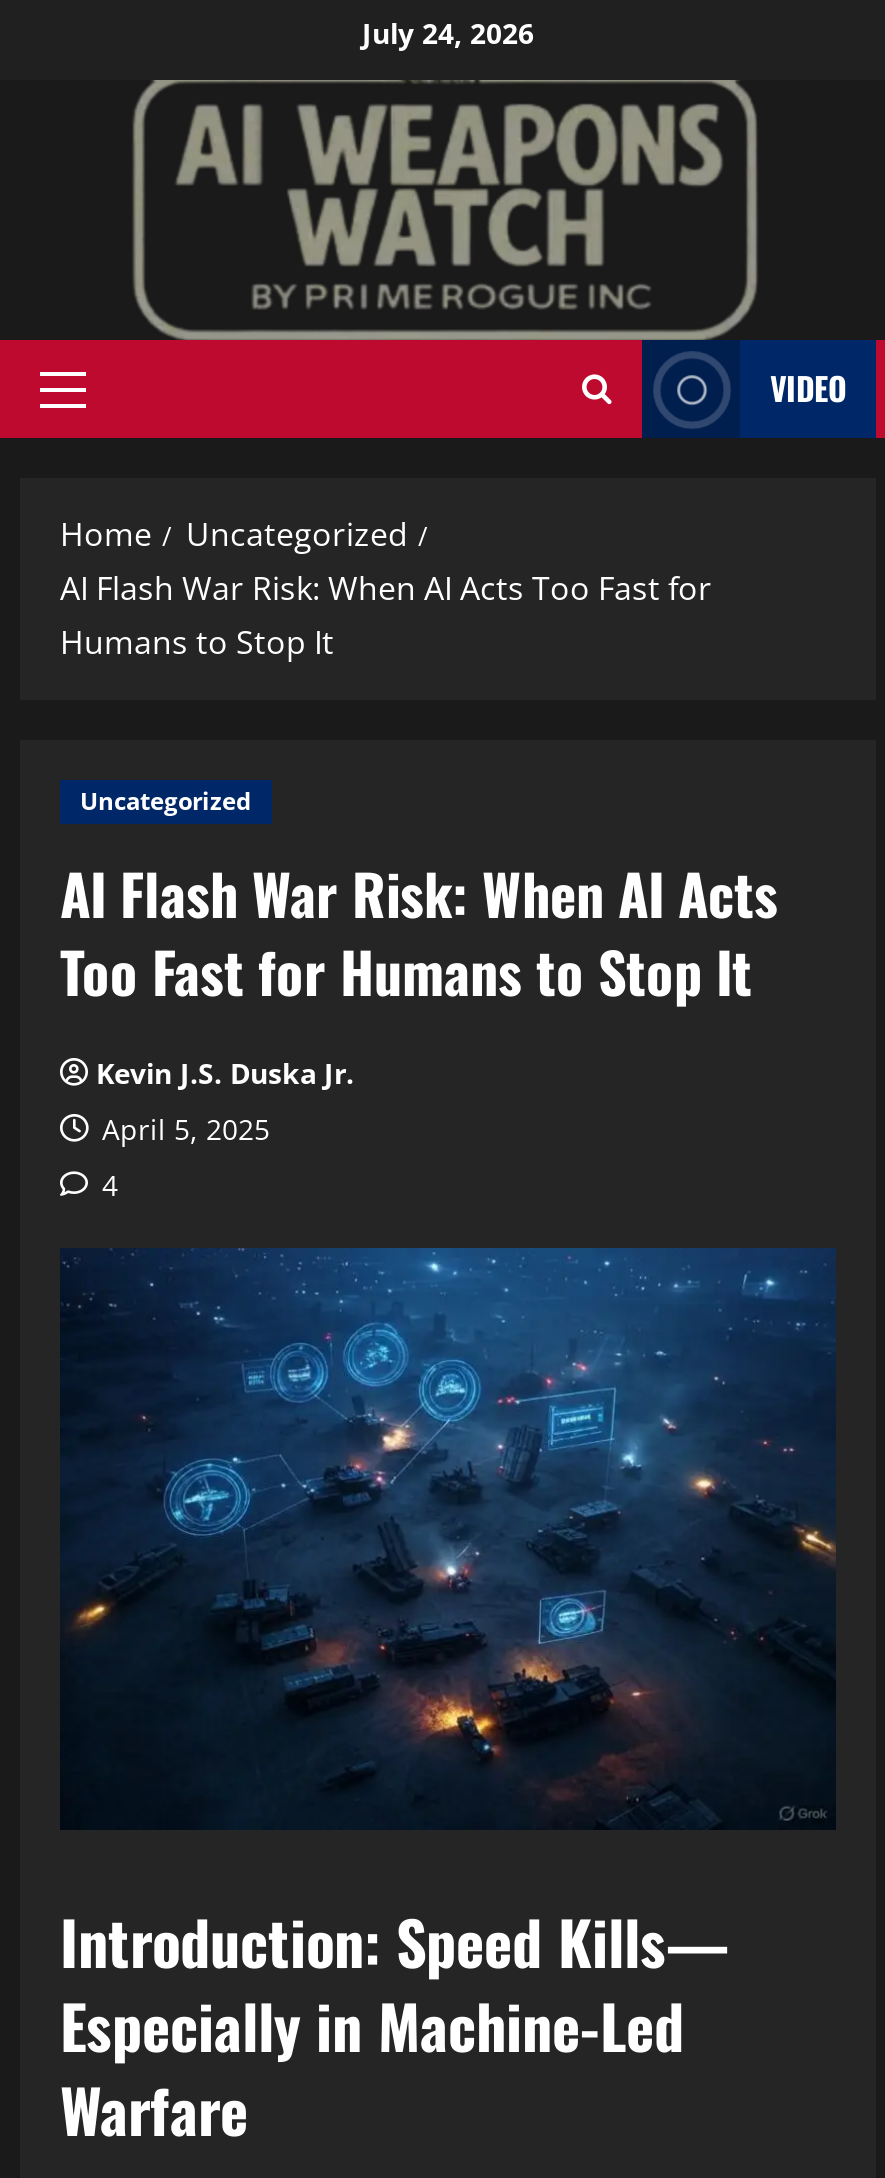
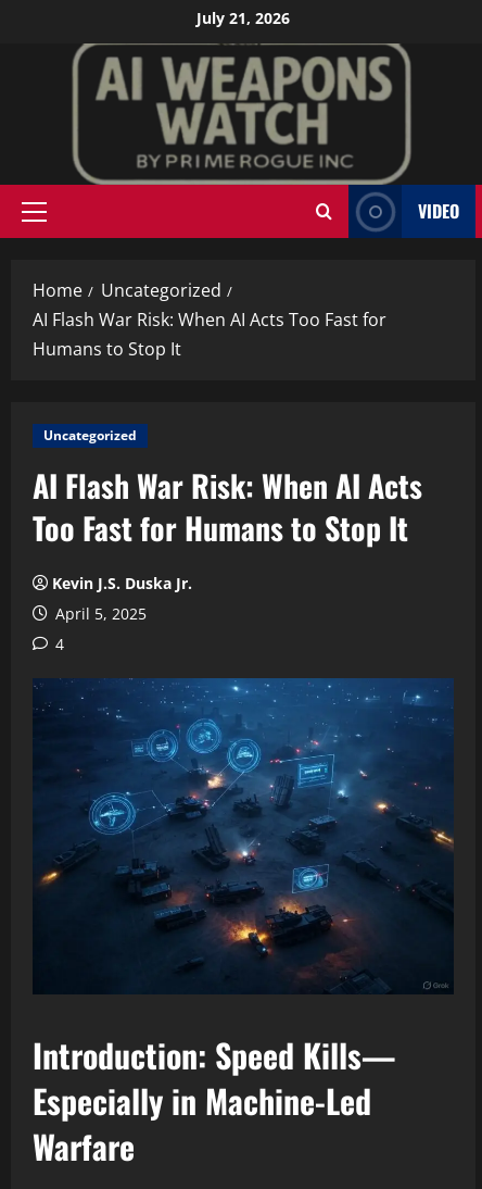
[362,14,534,52] July 24, 2026 -> [196,8,290,28] July 21, 2026

